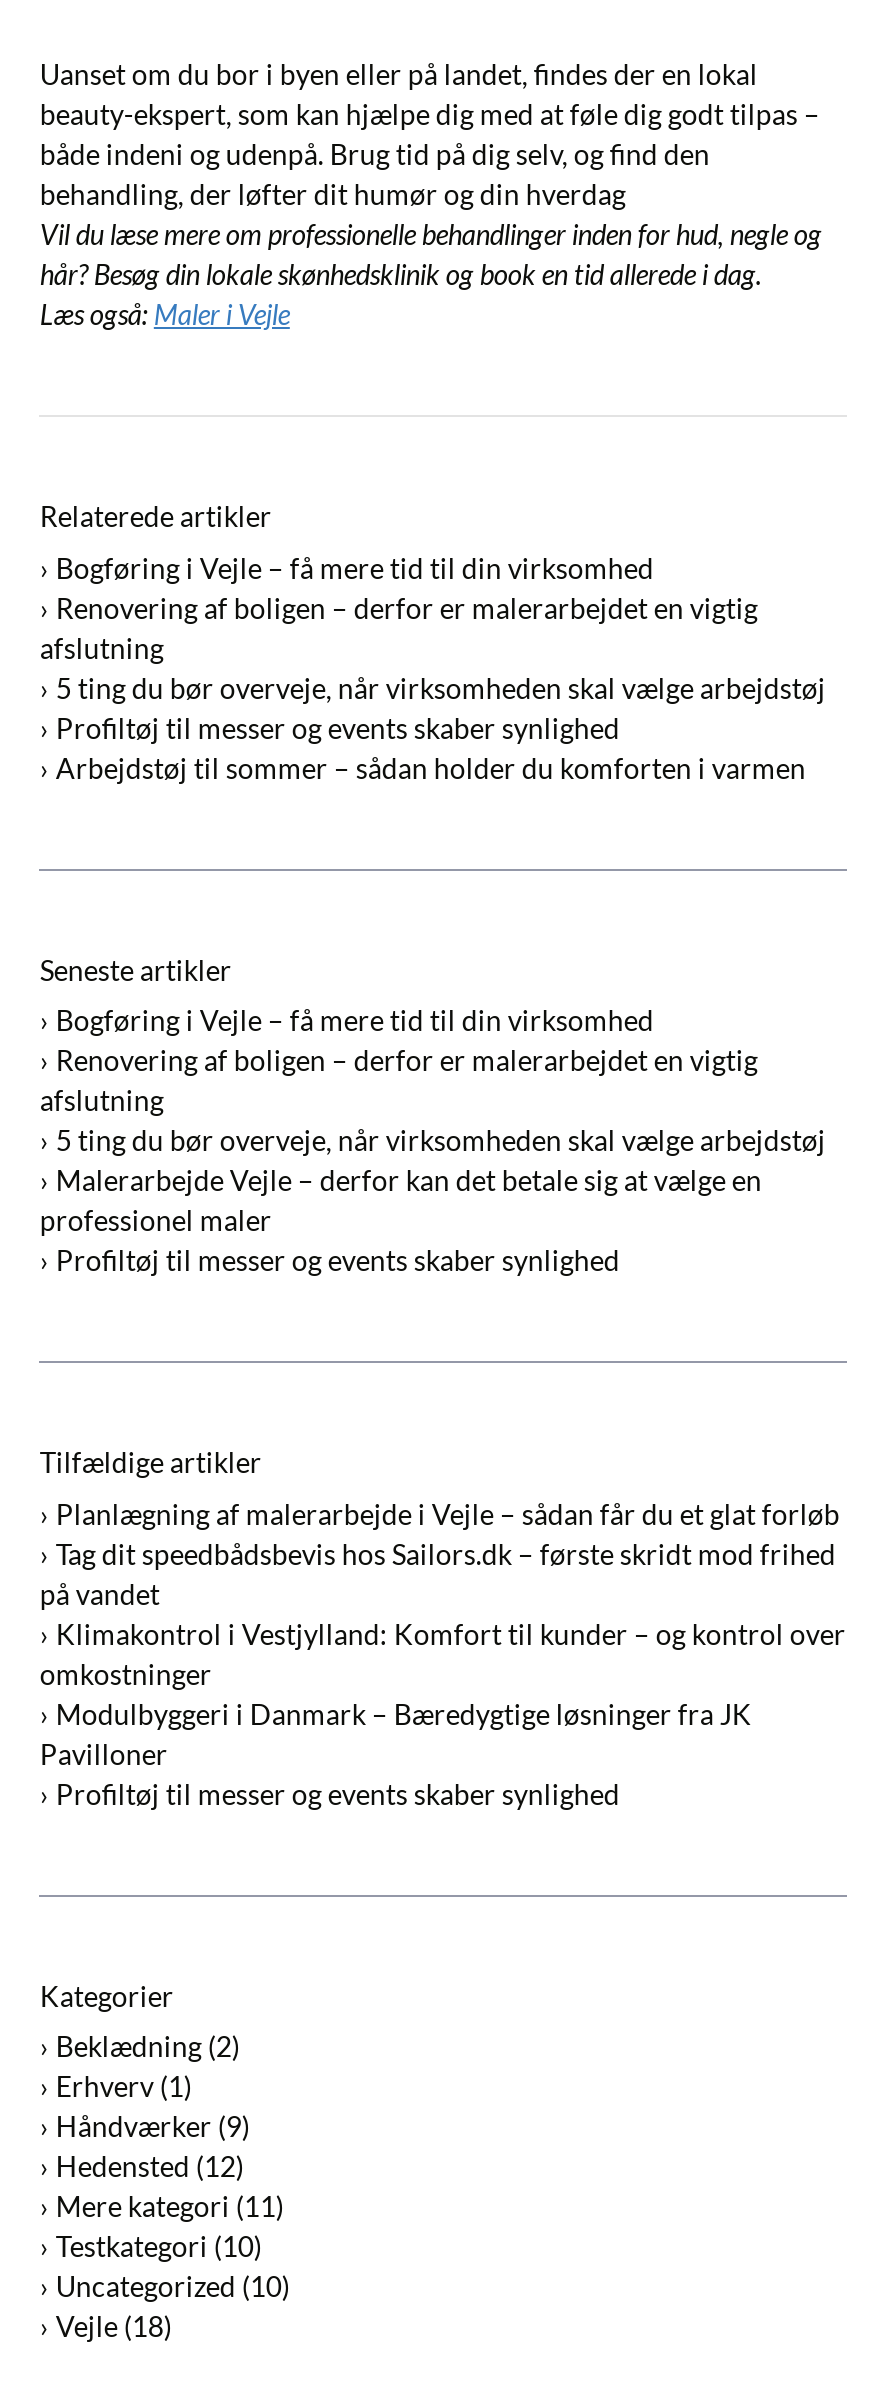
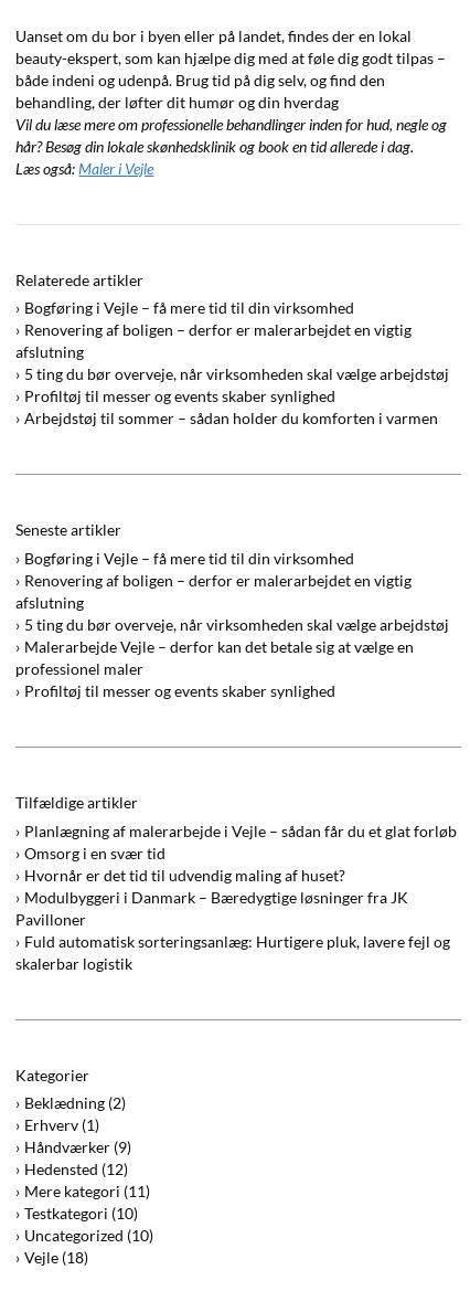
[40,1536,846,1690] Tag dit speedbådsbevis hos Sailors.dk – første skridt mod frihed | på vandet | Klimakontrol i Vestjylland: Komfort til kunder – og kontrol over | omkostninger -> [25,843,346,884] Omsorg i en svær tid | Hvornår er det tid til udvendig maling af huset?
moved [40,1696,752,1770] -> [16,887,409,928]: Modulbyggeri i Danmark – Bæredygtige løsninger fra JK | Pavilloner
[56,1776,620,1810] Profiltøj til messer og events skaber synlighed -> [16,932,451,973] Fuld automatisk sorteringsanlæg: Hurtigere pluk, lavere fejl og | skalerbar logistik

